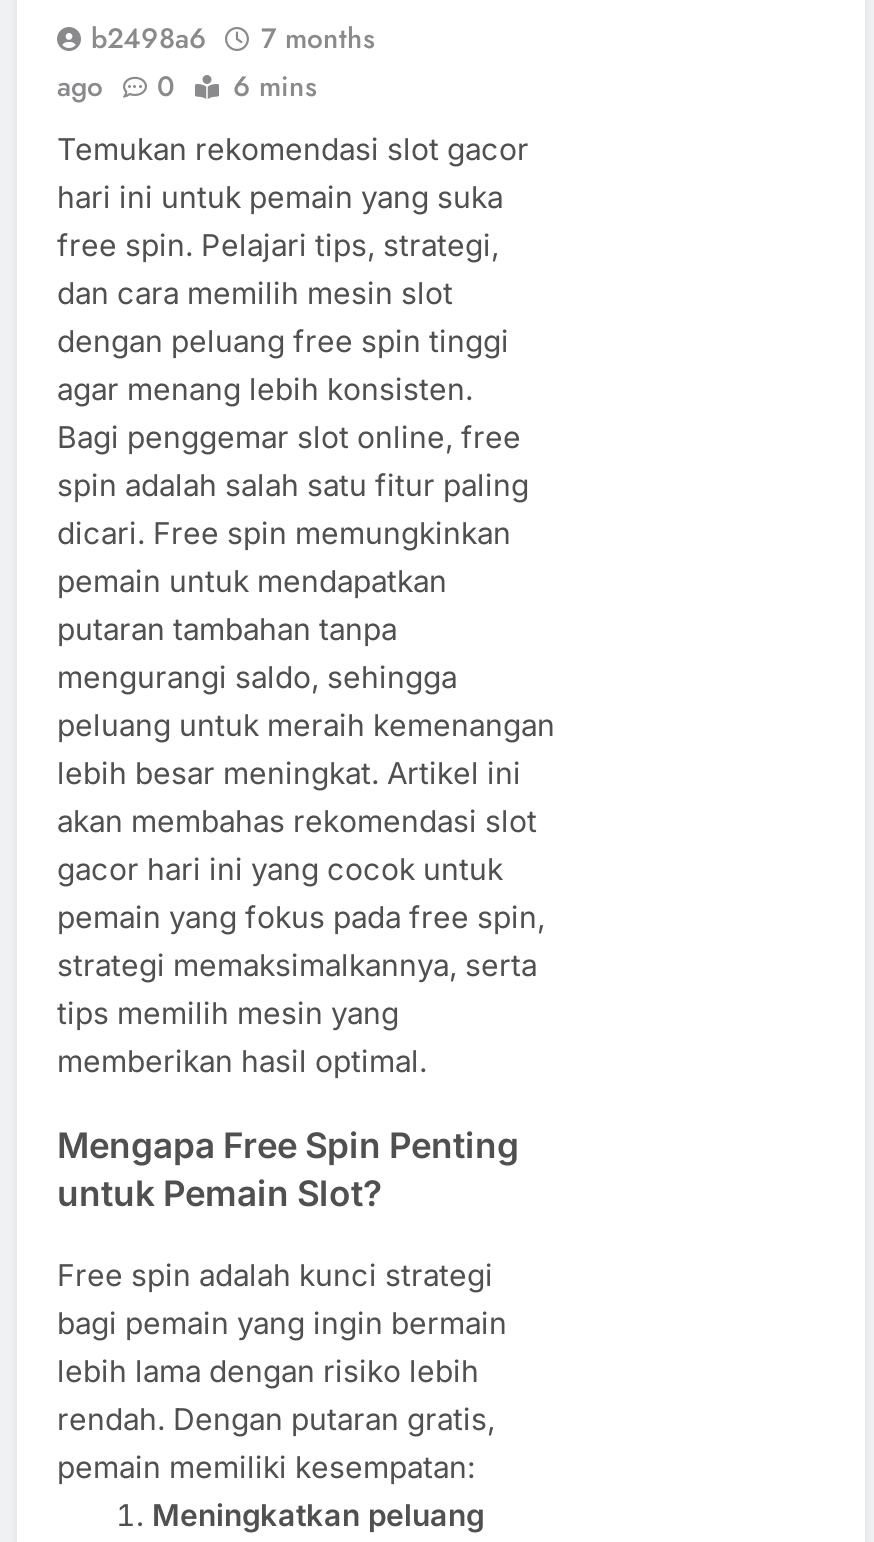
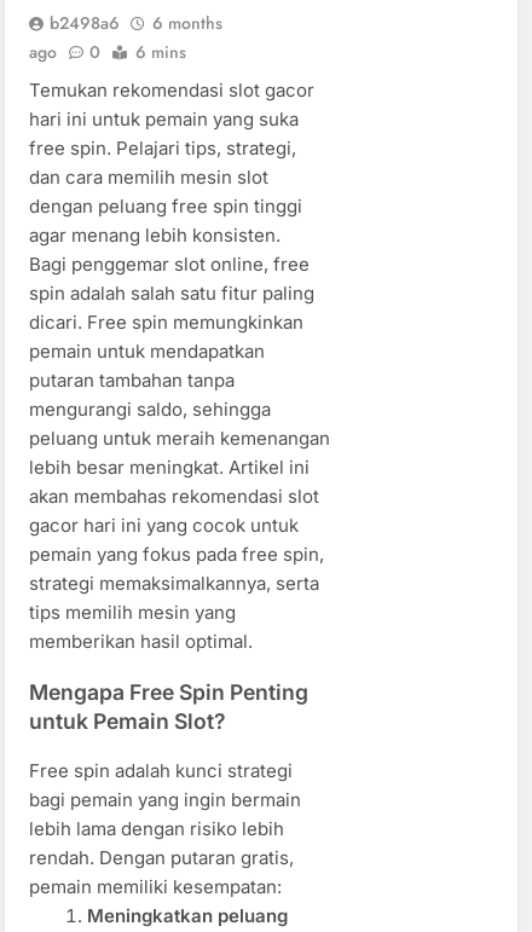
[91,18,375,58] b2498a6 7 months -> [50,11,222,35] b2498a6 6 months

